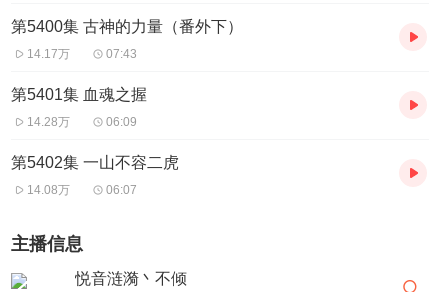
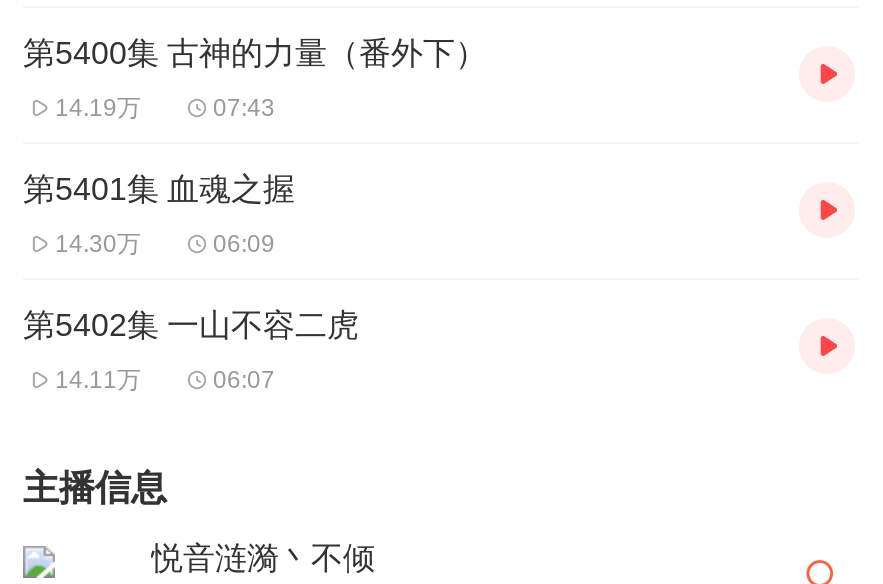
[27,47,70,61] 14.17万 -> [55,94,141,122] 14.19万
[27,115,70,129] 14.28万 -> [55,230,141,258] 14.30万
[27,183,70,197] 14.08万 -> [55,366,141,394] 14.11万

